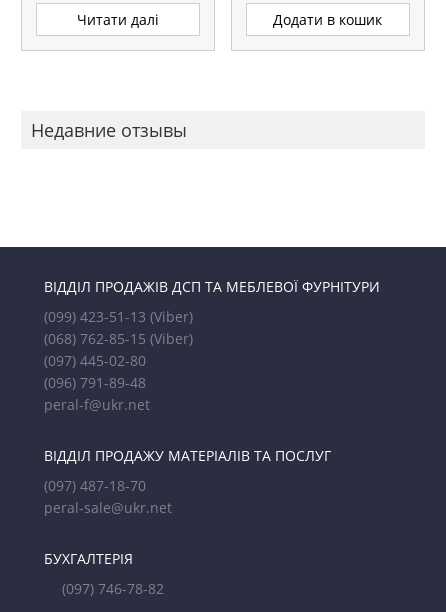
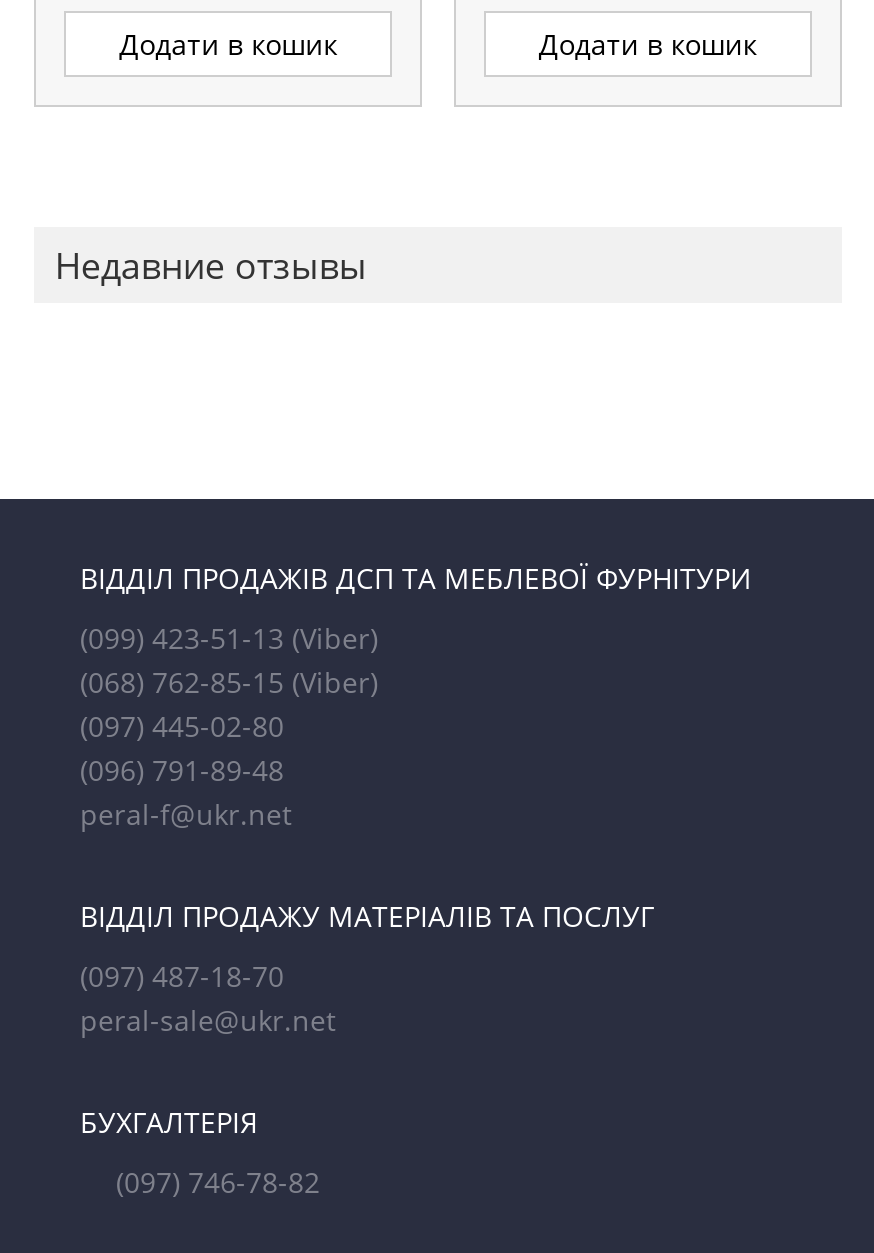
[77,10,159,29] Читати далі -> [119,25,337,63] Додати в кошик

